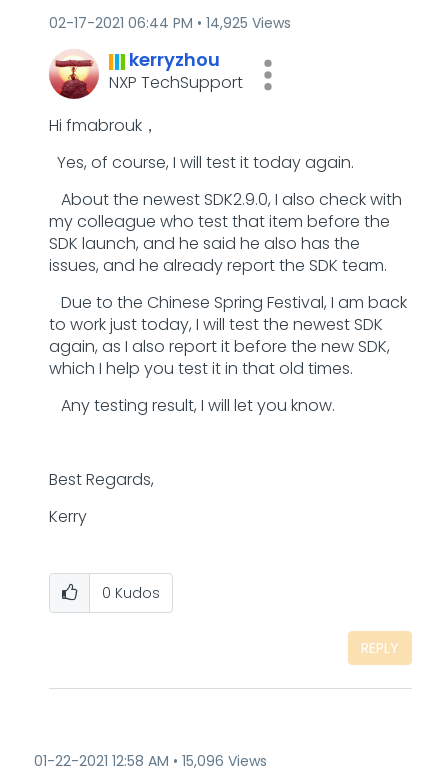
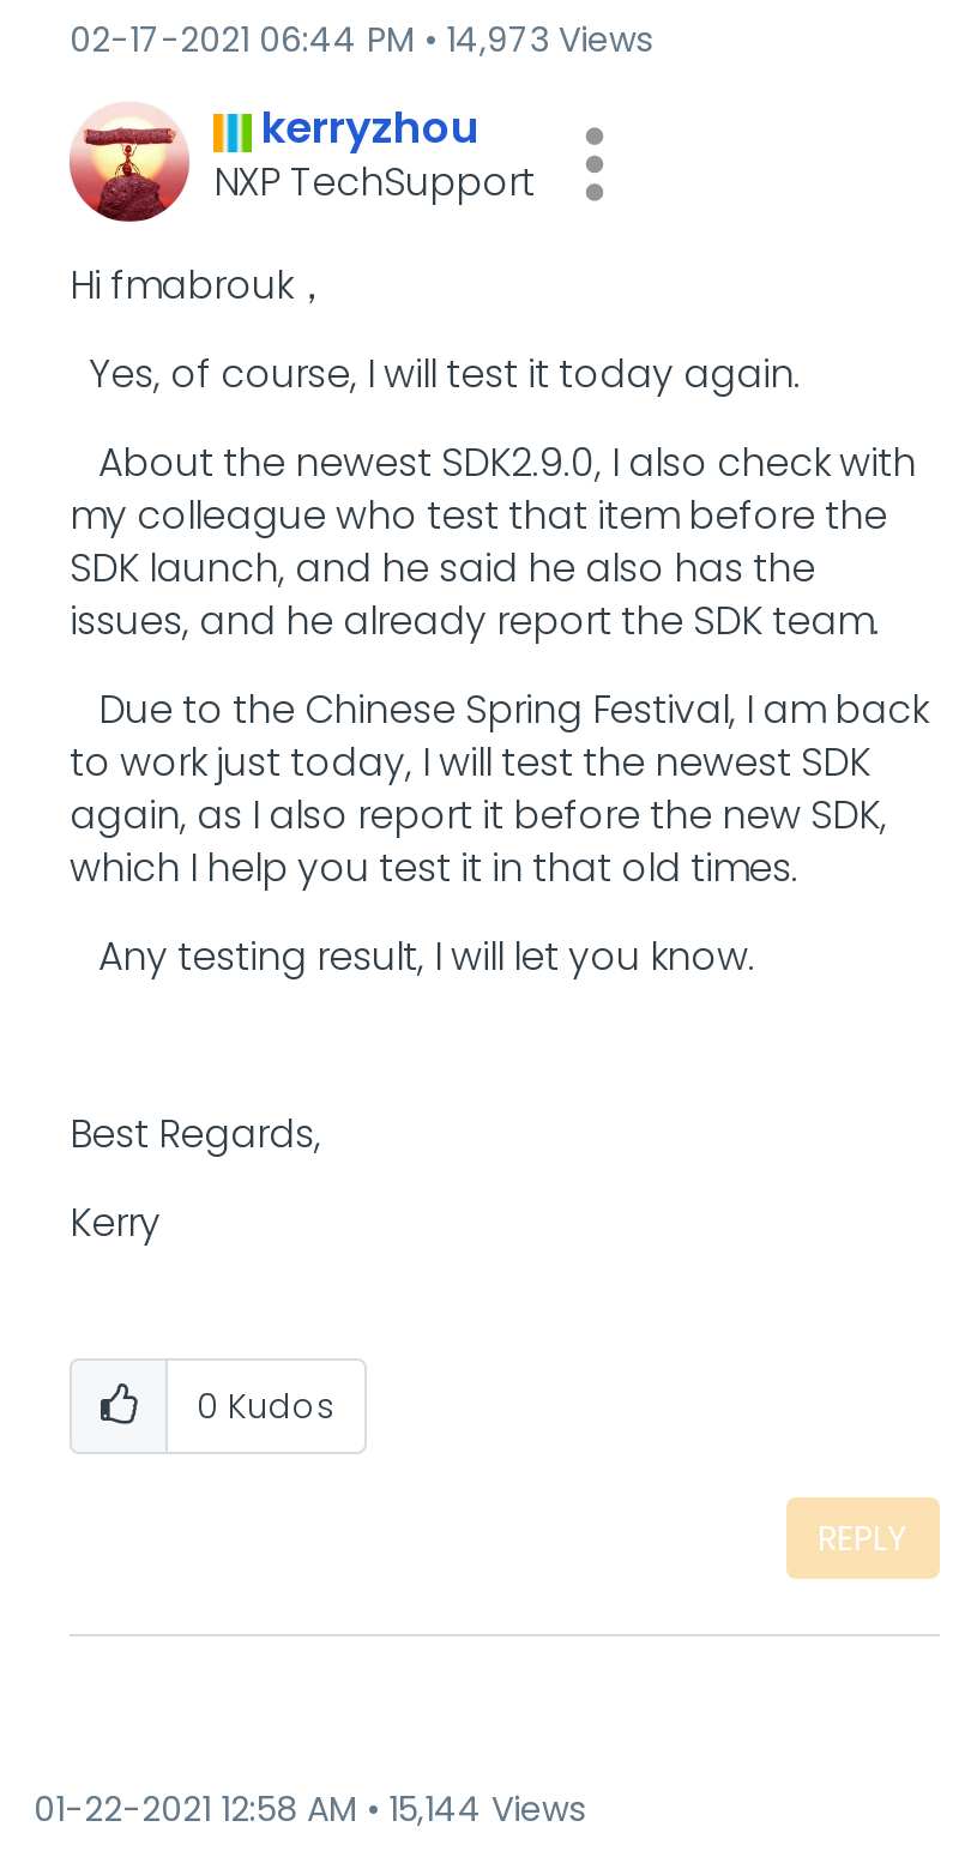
[49,13,291,33] 02-17-2021 06:44 PM 14,925 Views -> [70,16,652,64] 02-17-2021 06:44 PM 14,973 Views
[34,751,267,771] 01-22-2021 12:58 AM 15,096 Views -> [34,1785,585,1833] 01-22-2021 12:58 AM 15,144 Views

